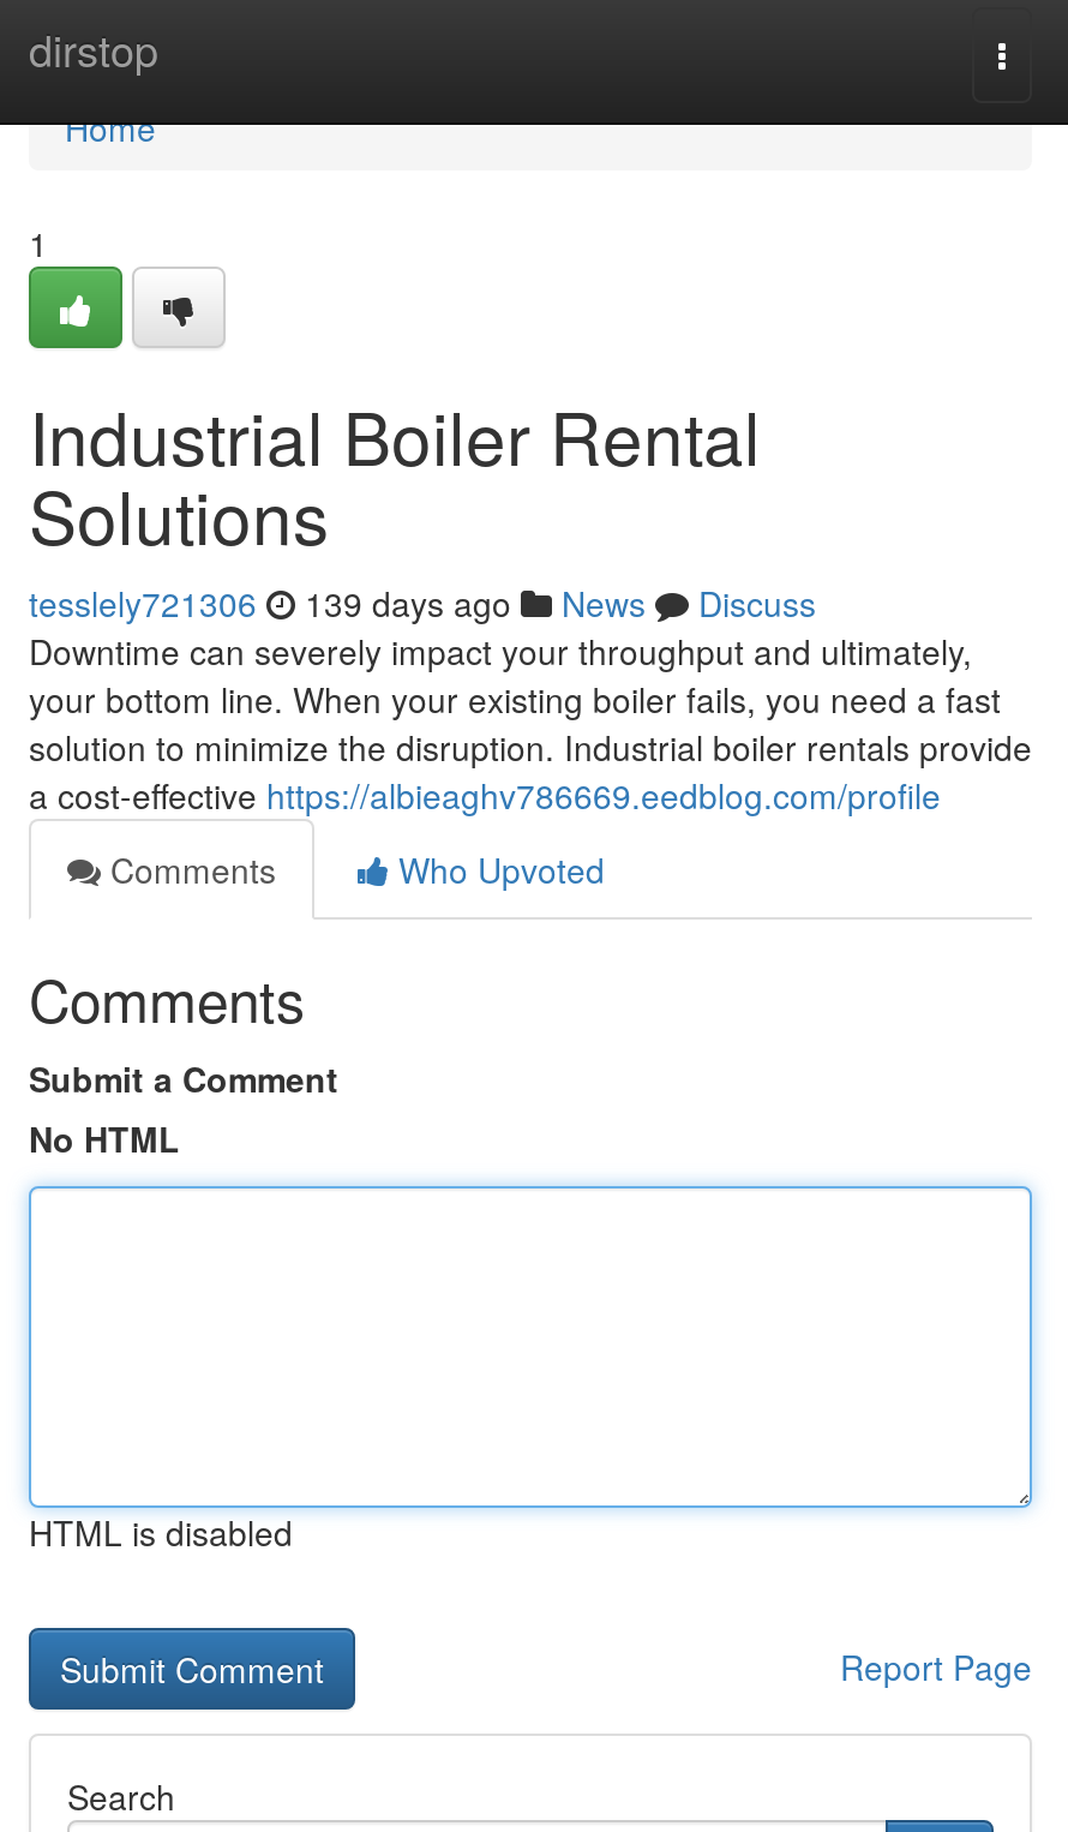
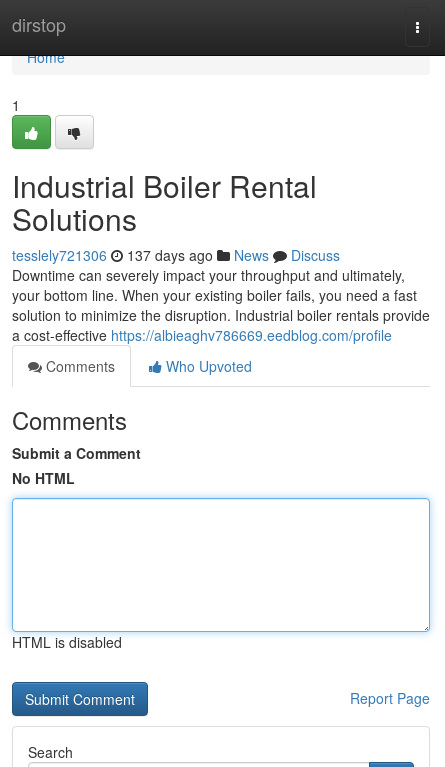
[29,579,816,627] tesslely721306 139 days ago News Discuss -> [12,245,340,265] tesslely721306 137 days ago News Discuss

